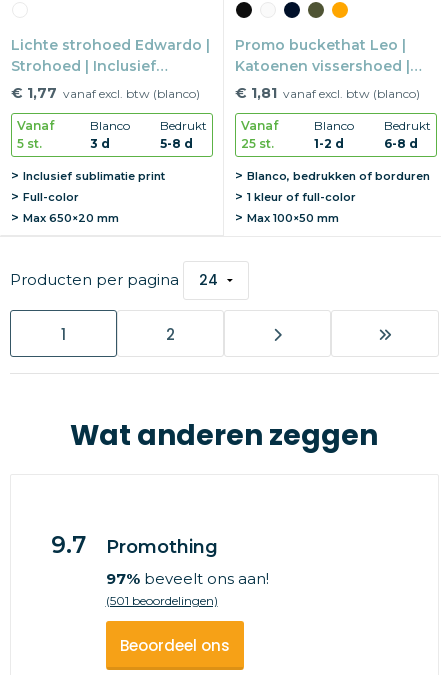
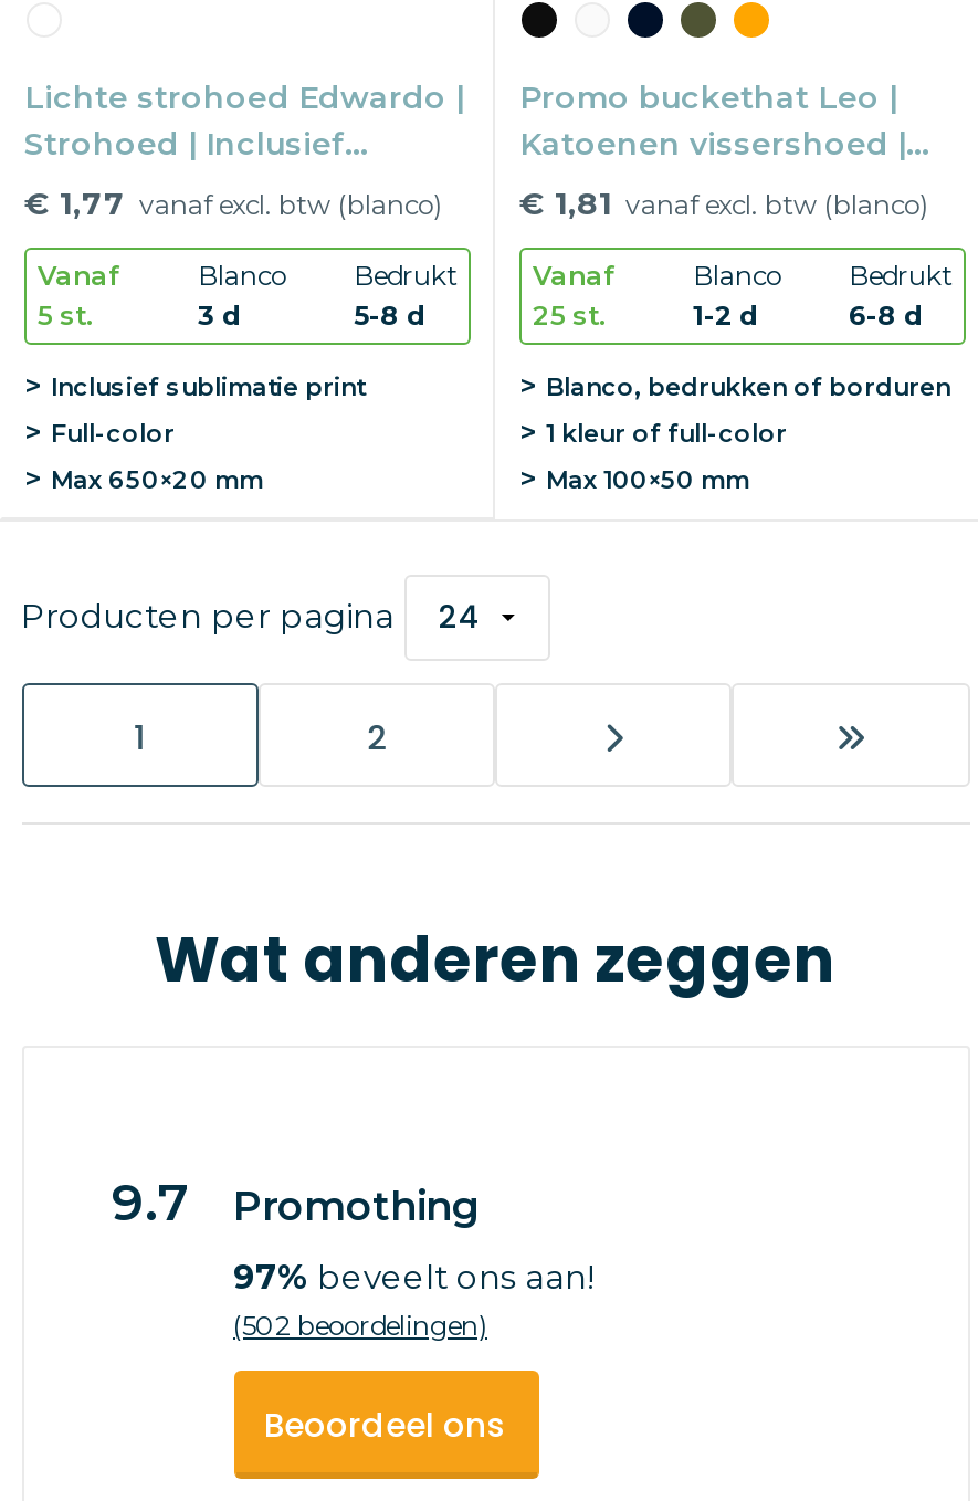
[105,593,217,608] (501 beoordelingen) -> [233,1309,487,1342] (502 beoordelingen)

